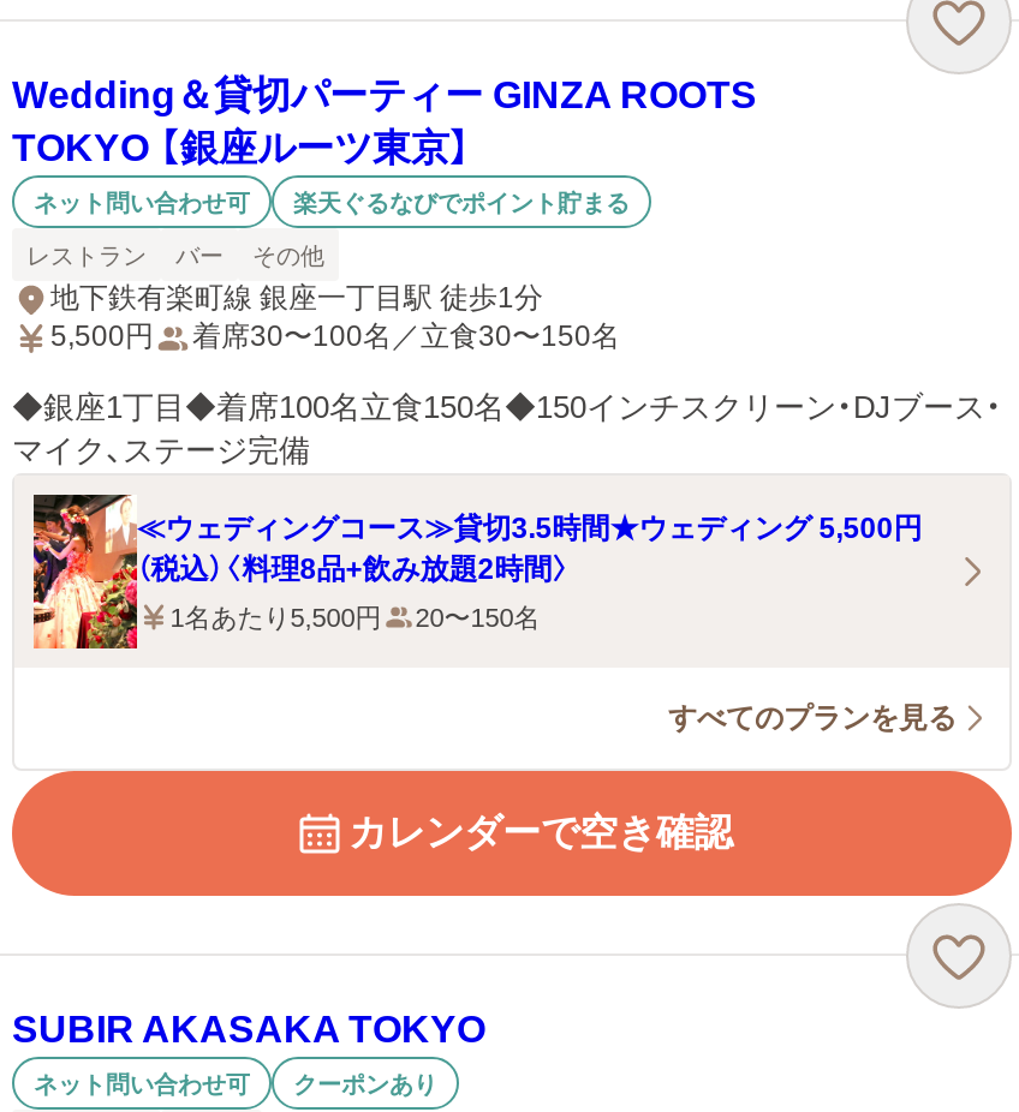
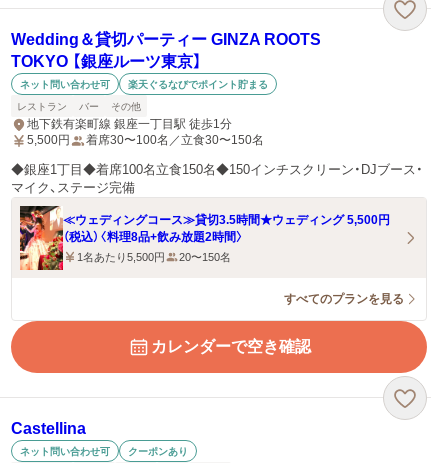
[12,1009,485,1050] SUBIR AKASAKA TOKYO -> [11,420,86,437] Castellina

